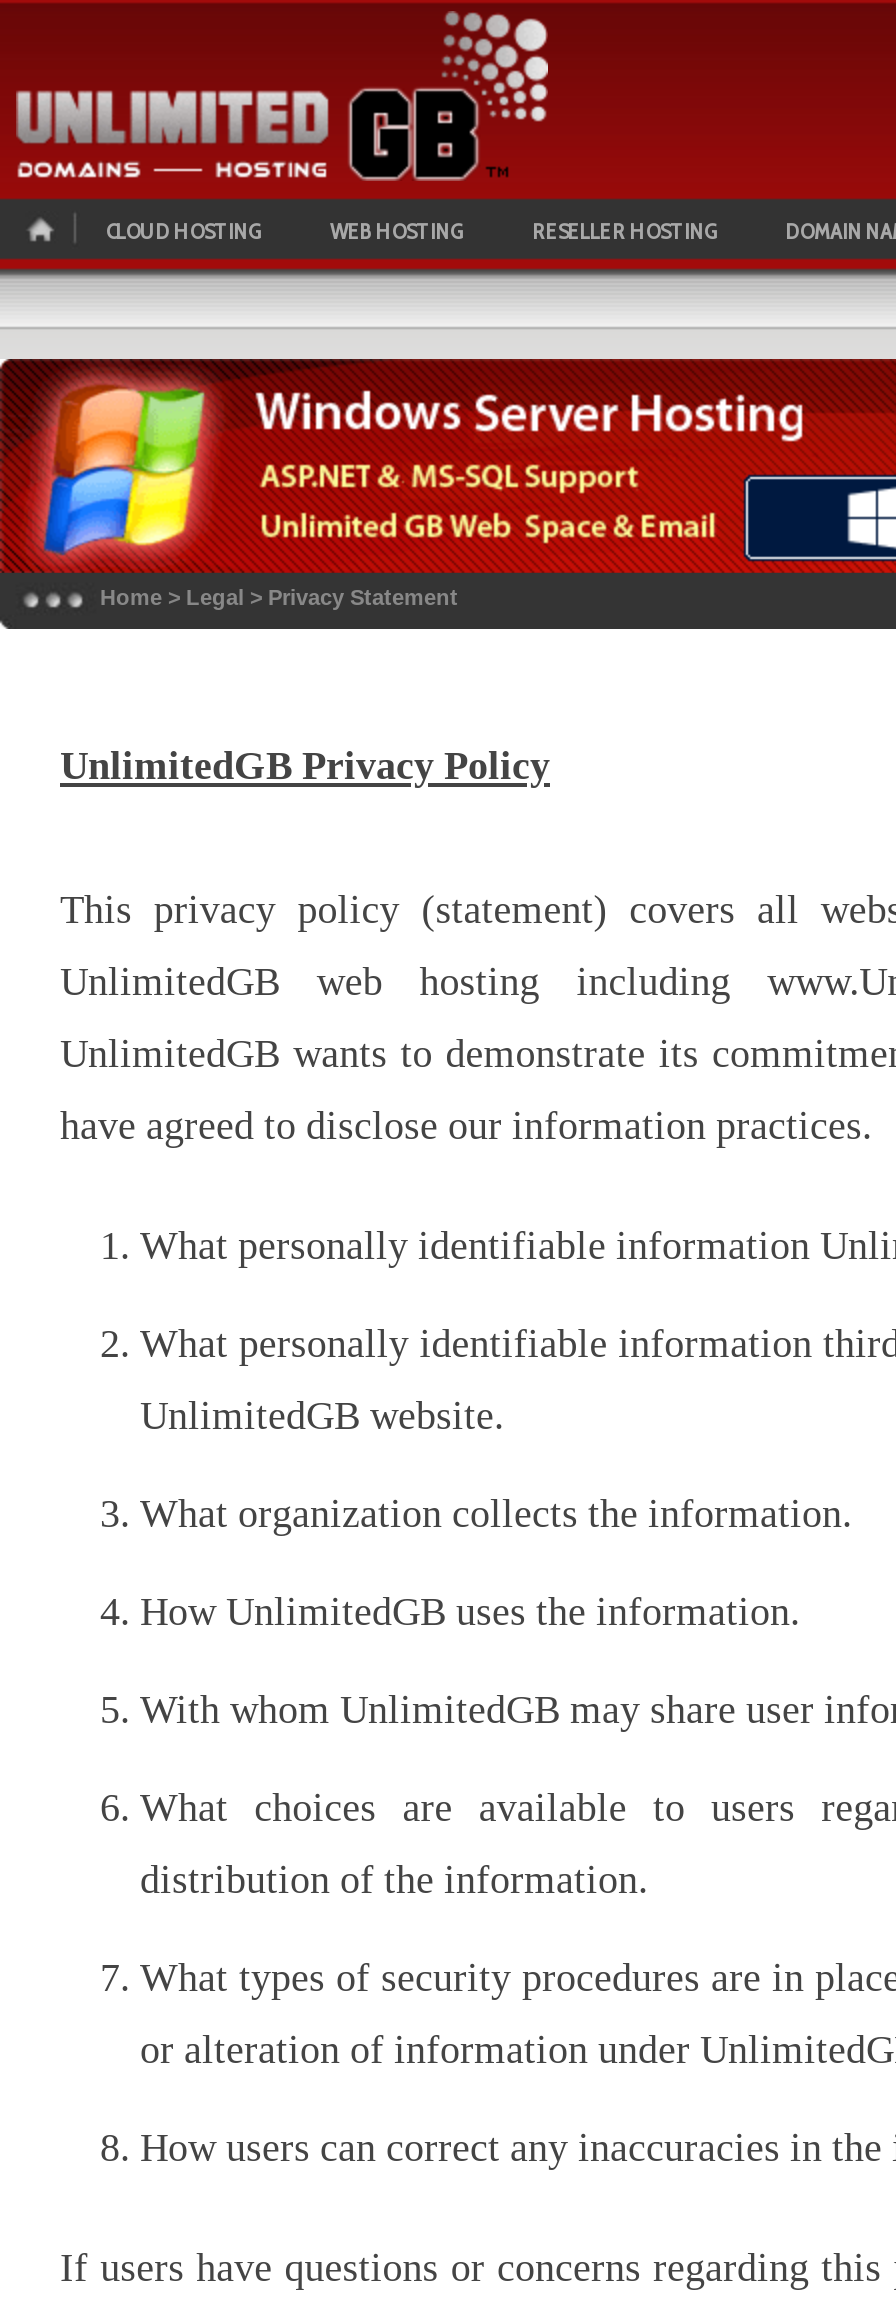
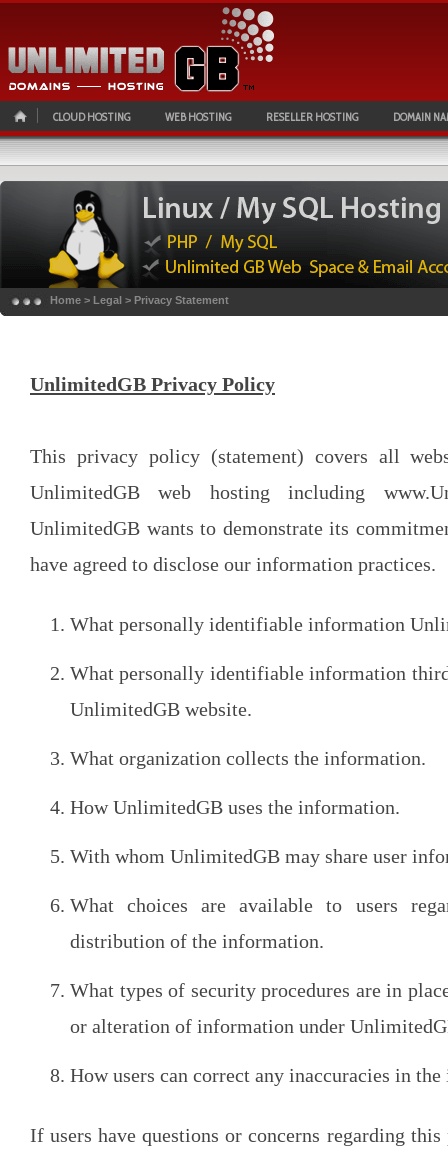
[6,359,890,575] [image] -> [3,181,445,288] [image]

